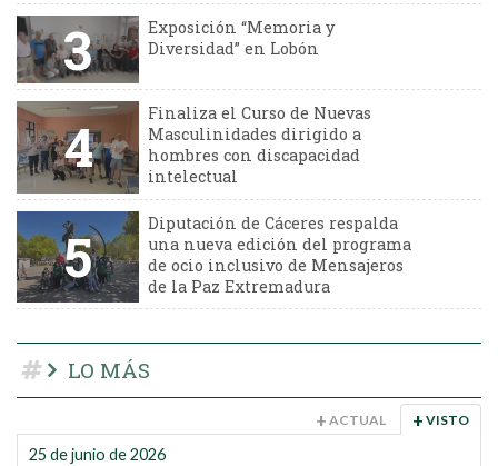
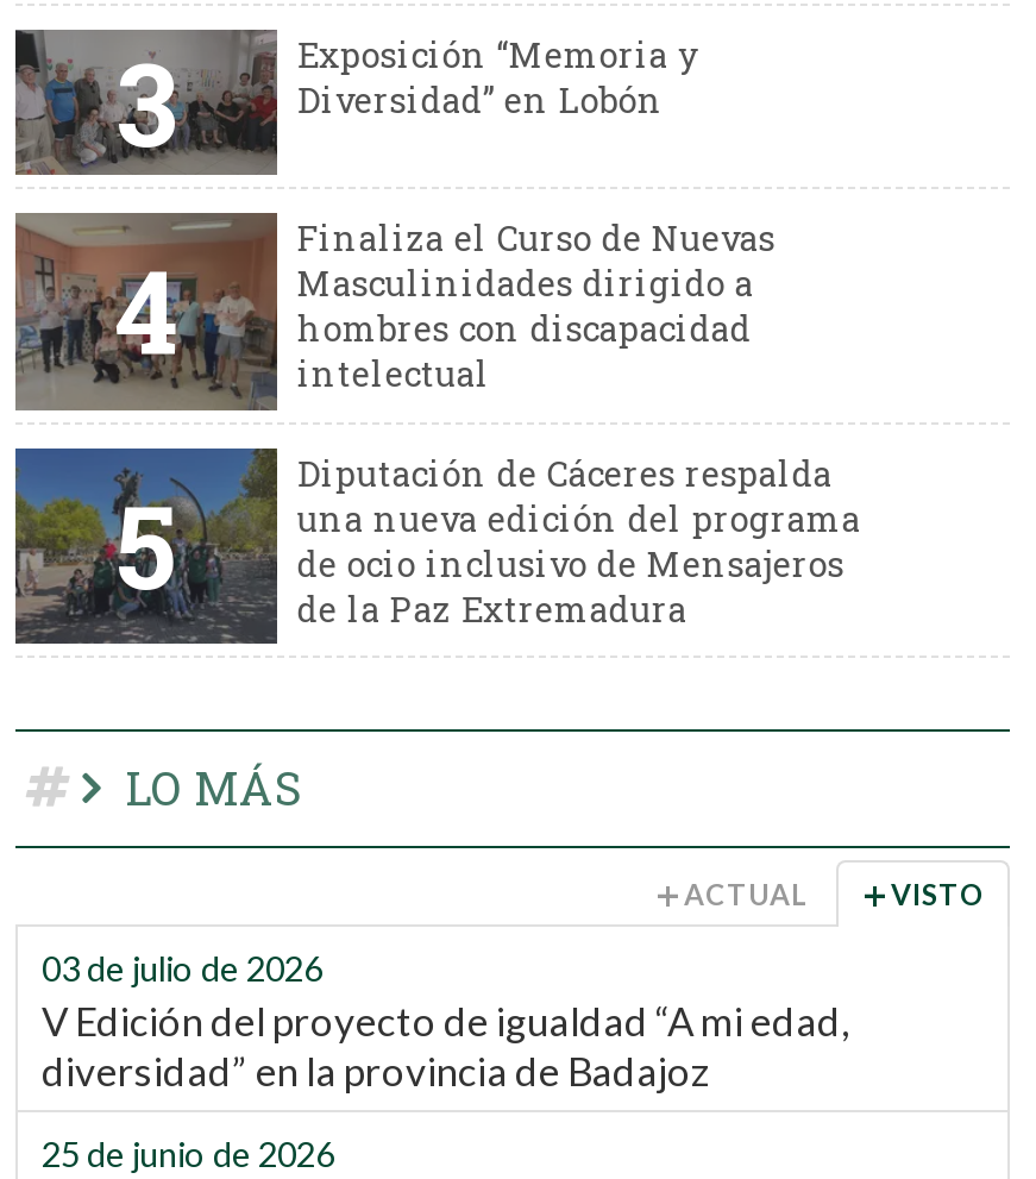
none -> [42,948,850,1095] 03 de julio de 2026 | V Edición del proyecto de igualdad “A mi edad, | diversidad” en la provincia de Badajoz

